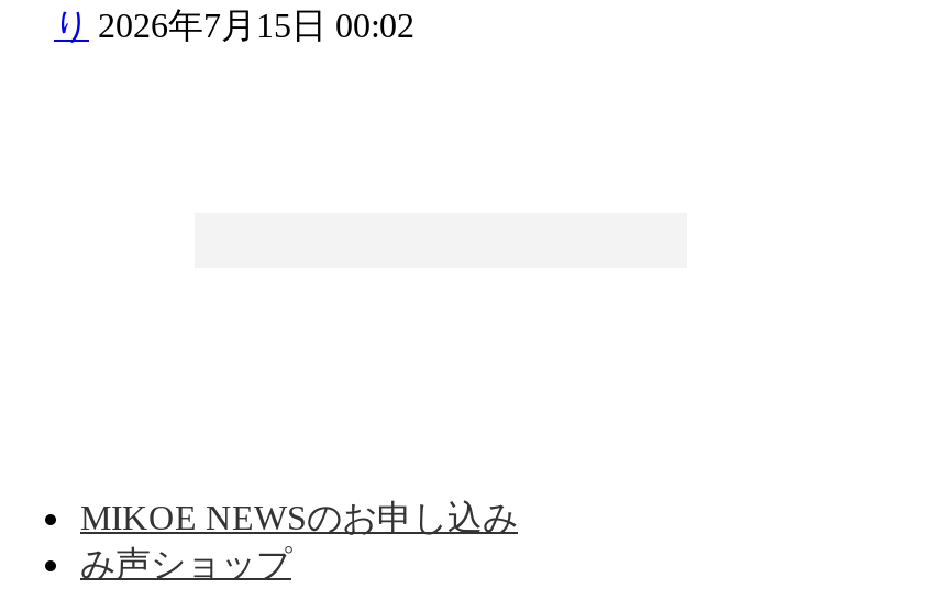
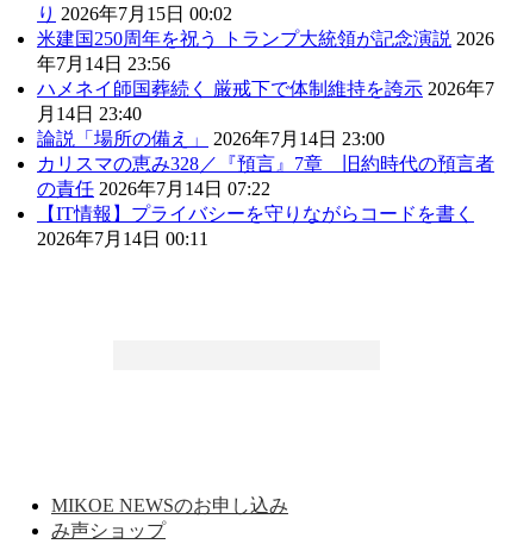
none -> [37,29,494,249] 米建国250周年を祝う トランプ大統領が記念演説 2026 | 年7月14日 23:56 | ハメネイ師国葬続く 厳戒下で体制維持を誇示 2026年7 | 月14日 23:40 | 論説「場所の備え」 2026年7月14日 23:00 | カリスマの恵み328／『預言』7章 旧約時代の預言者 | の責任 2026年7月14日 07:22 | 【IT情報】プライバシーを守りながらコードを書く | 2026年7月14日 00:11

